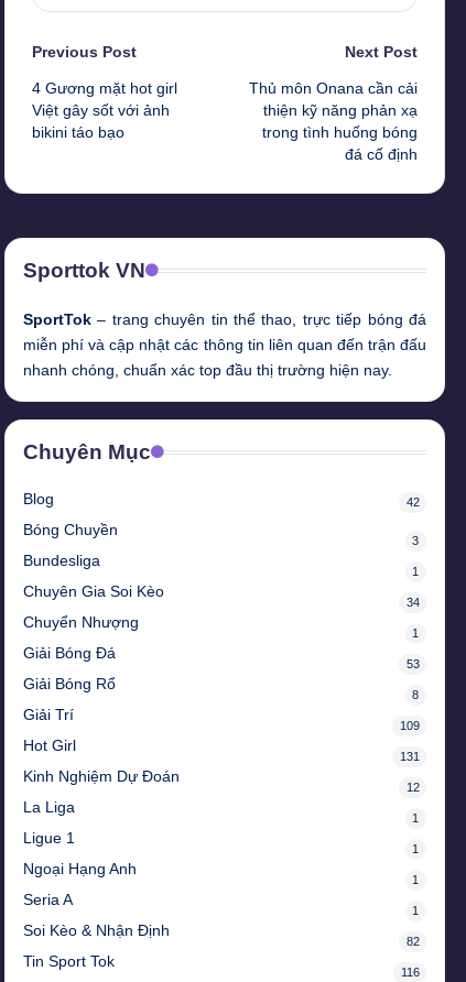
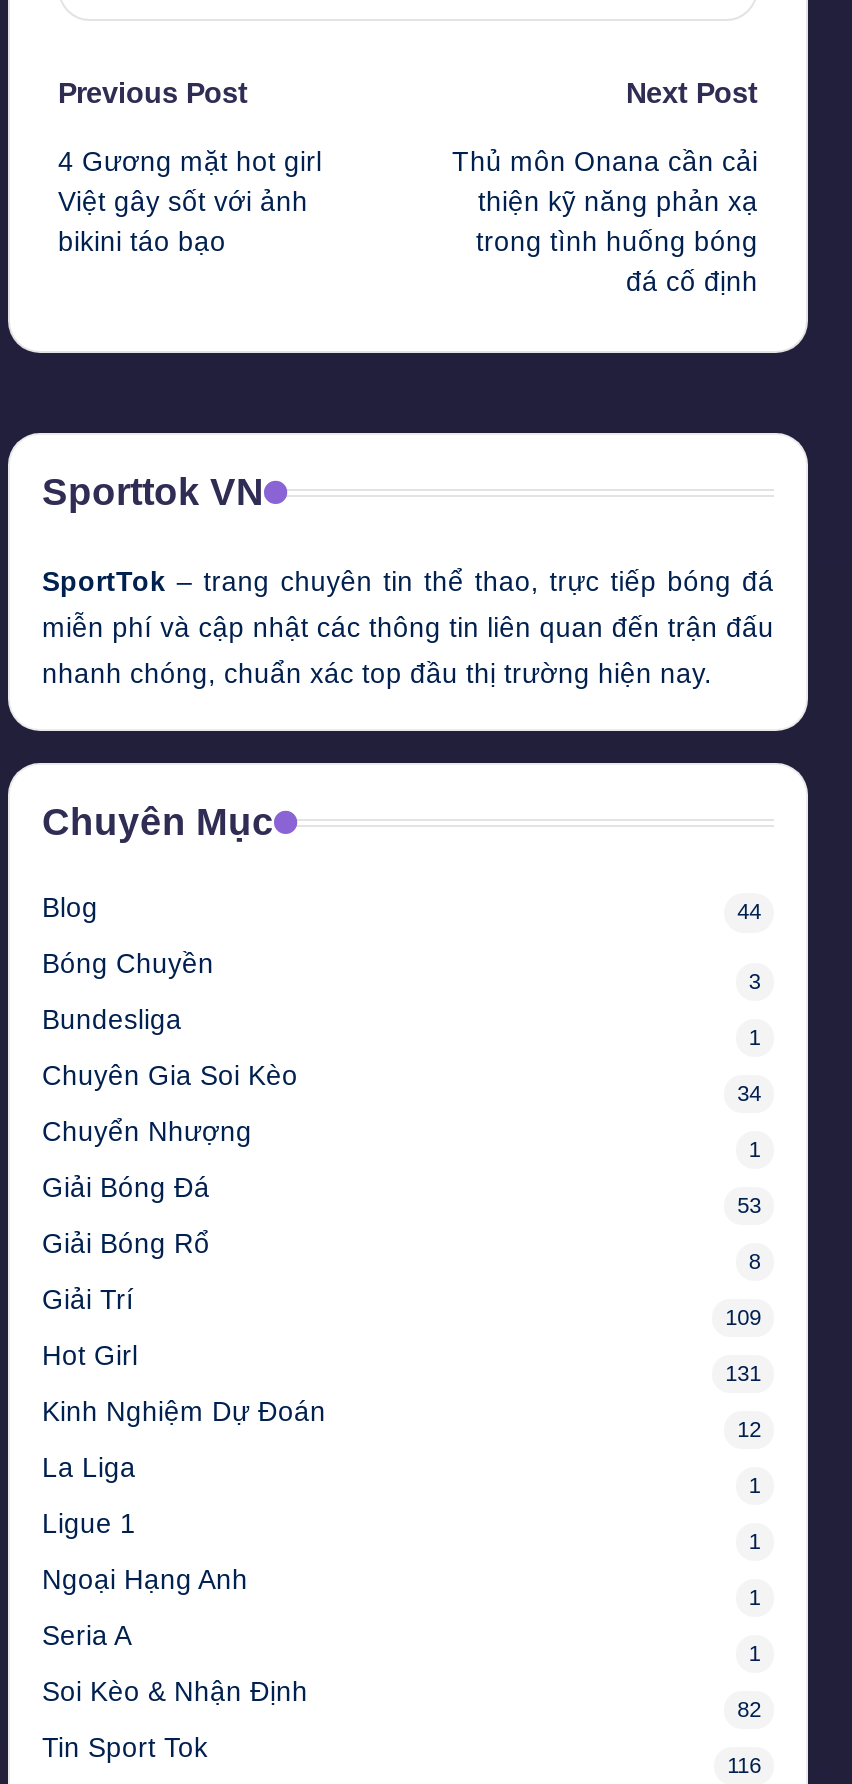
[406,495,419,508] 42 -> [737,900,761,924] 44

